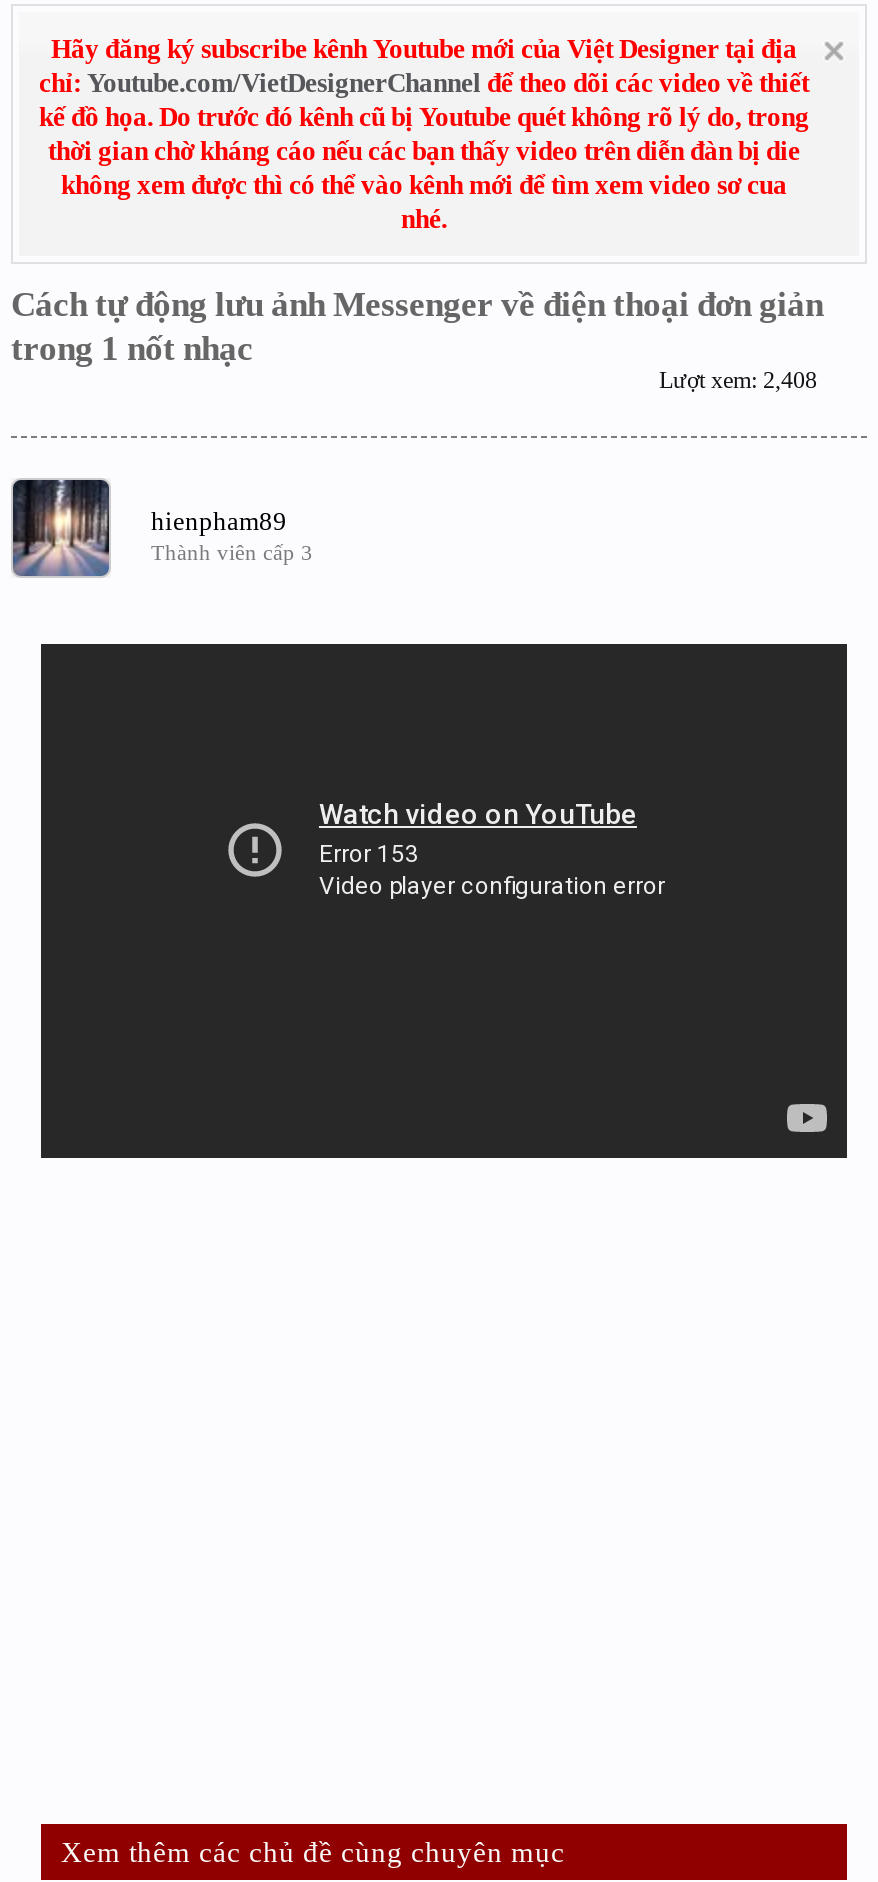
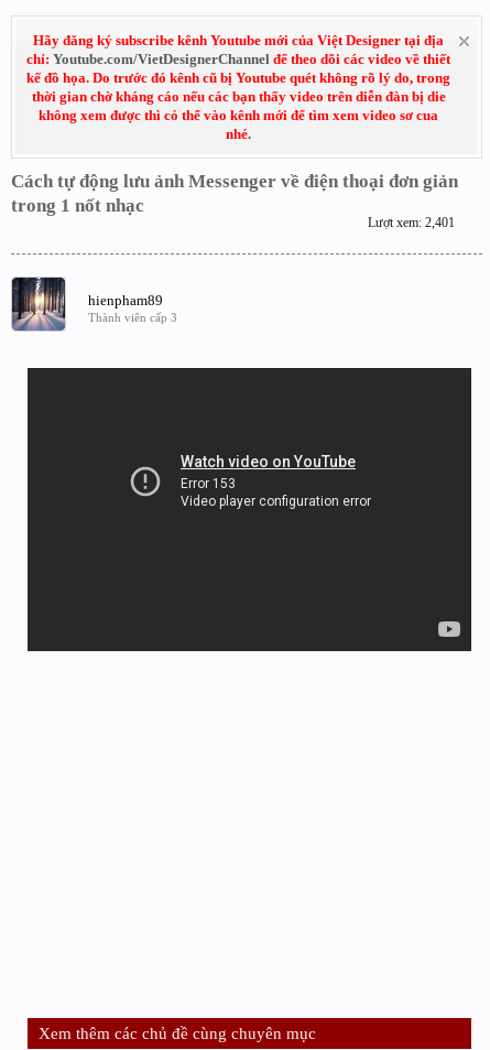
[659,366,817,394] Lượt xem: 2,408 -> [368,215,455,230] Lượt xem: 2,401

